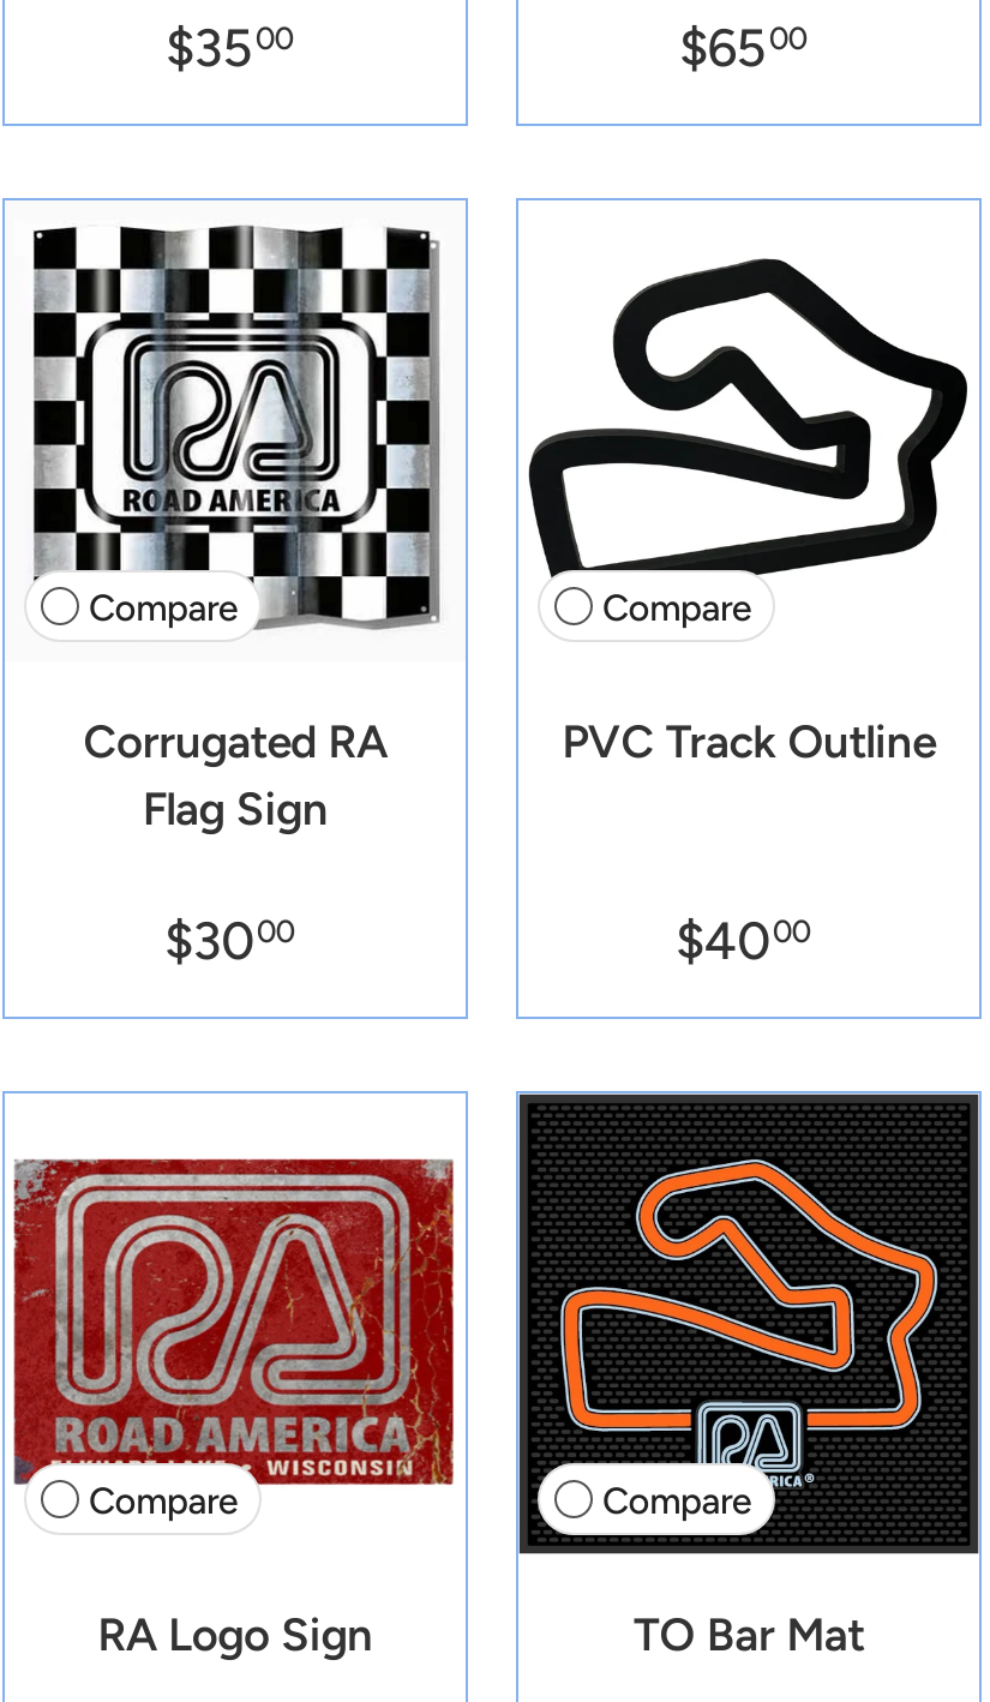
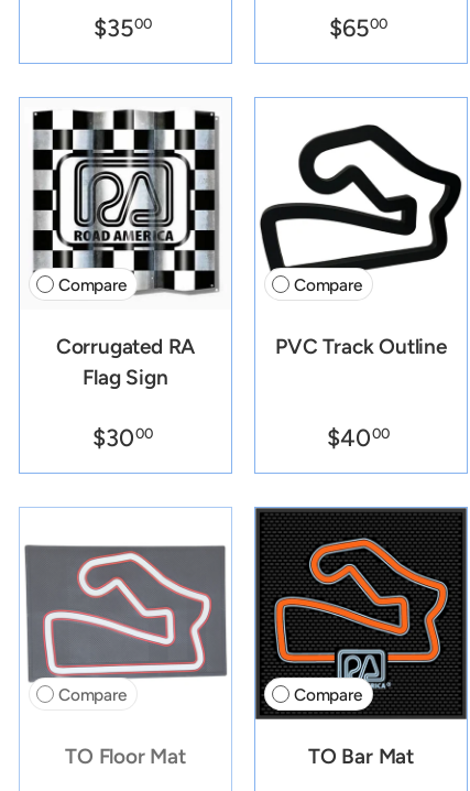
[12,1156,456,1487] [image] -> [24,538,227,687] [image]
[97,1606,373,1661] RA Logo Sign -> [65,743,186,768] TO Floor Mat

